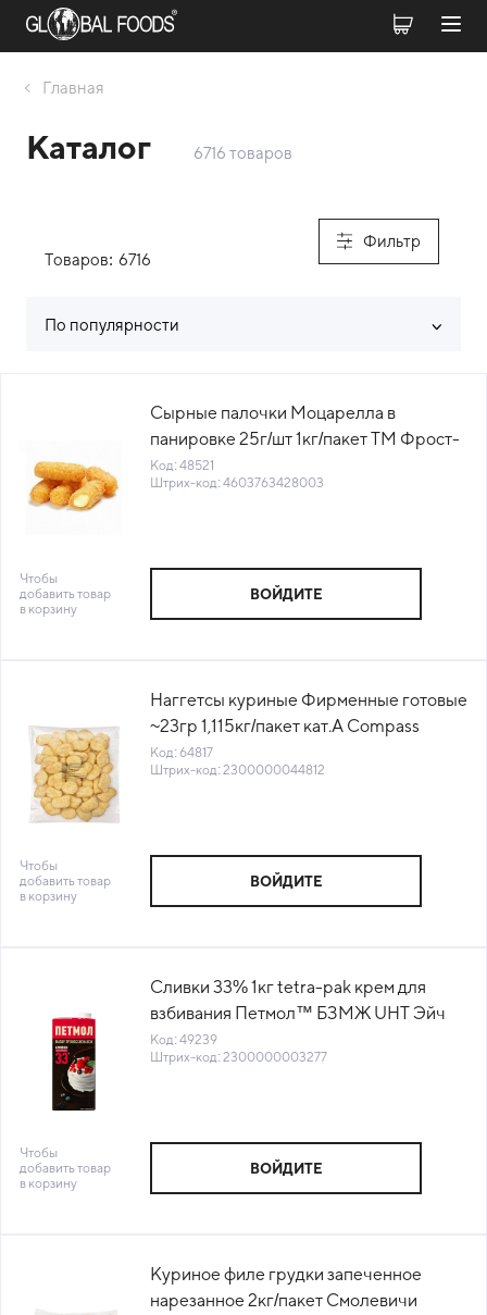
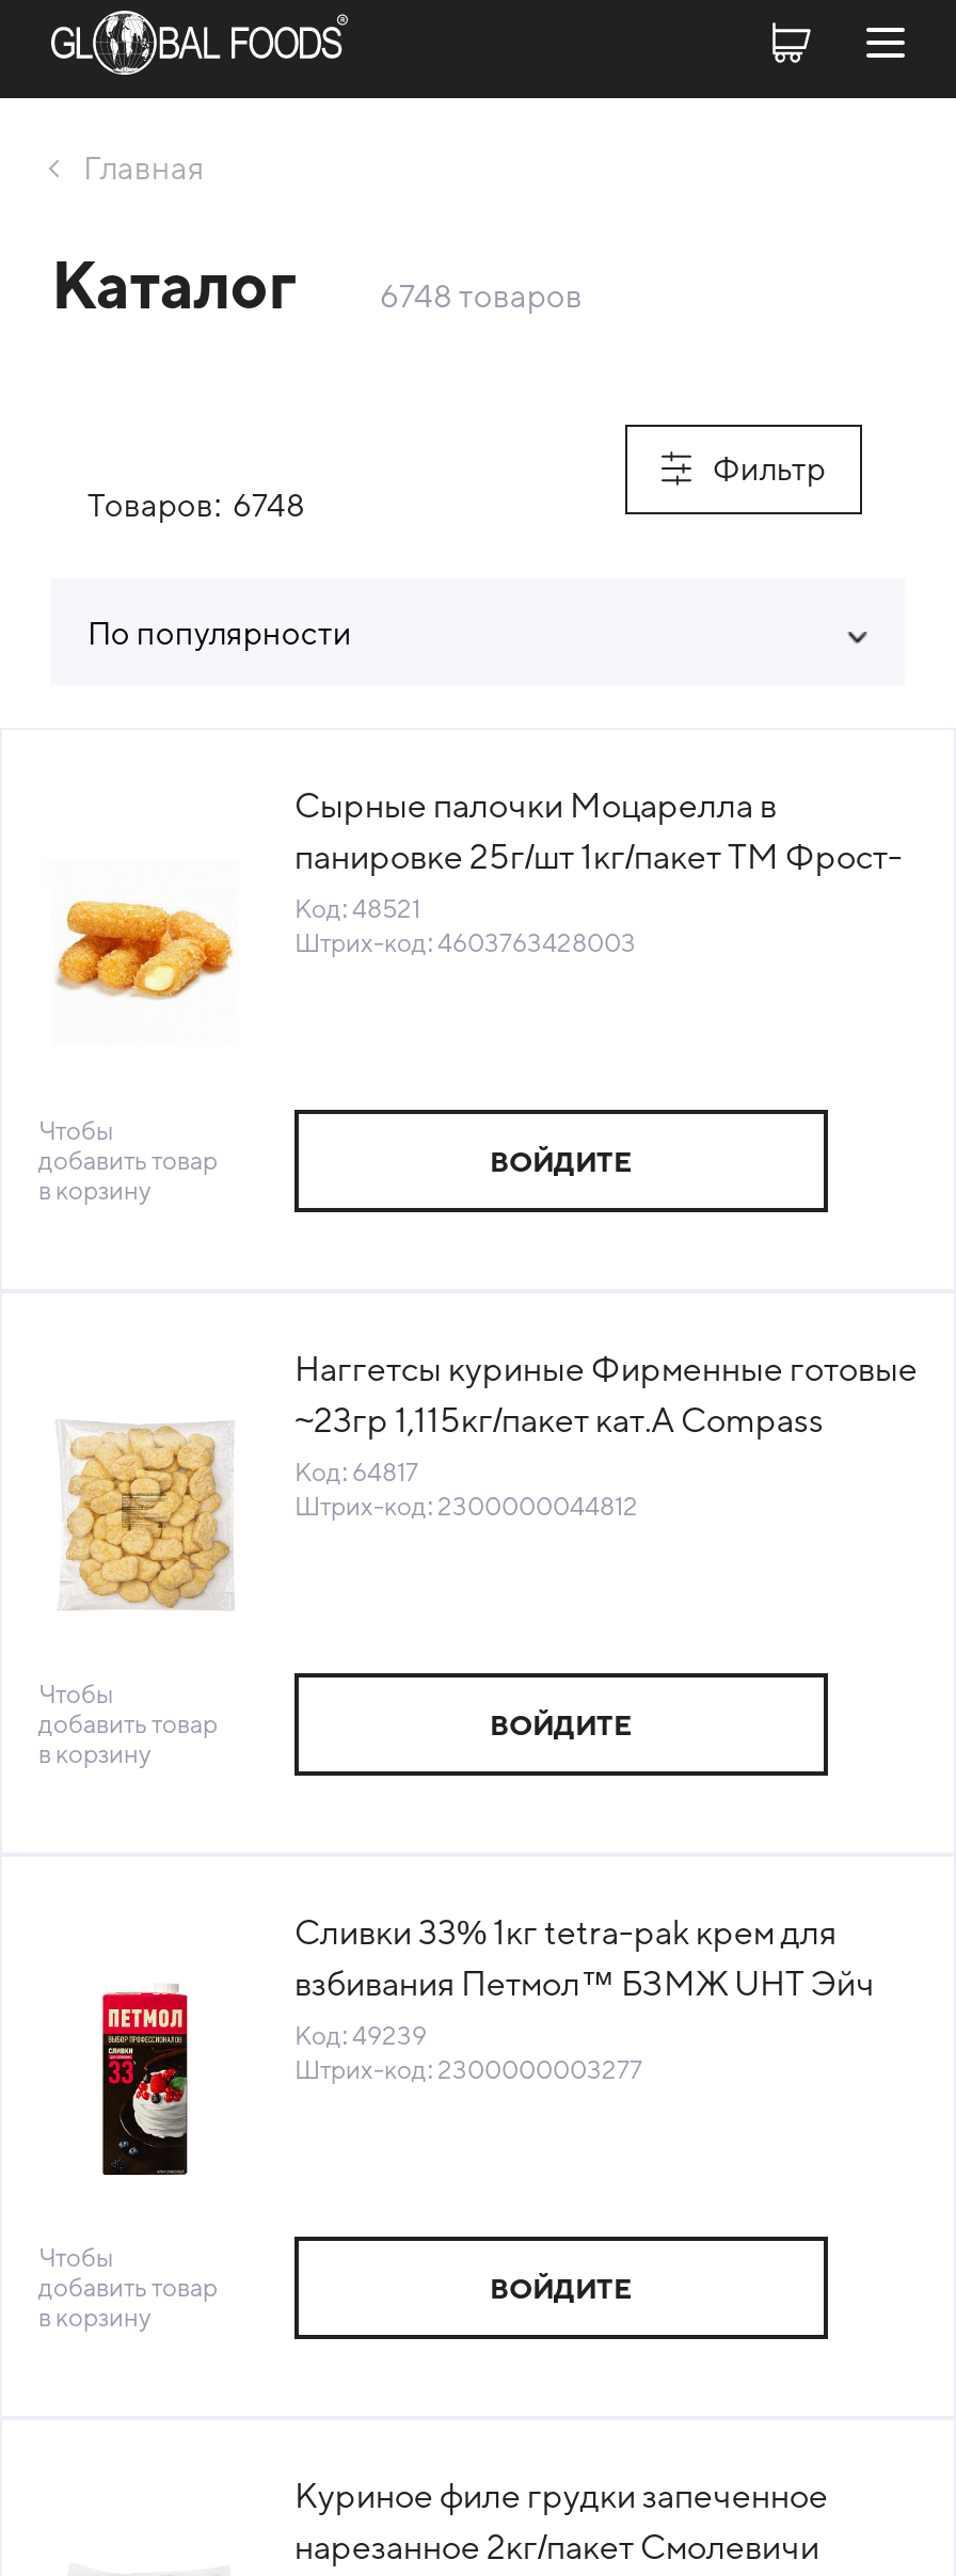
[193,144,292,162] 6716 товаров -> [380,278,583,315] 6748 товаров
[45,251,151,269] Товаров: 6716 -> [87,487,305,524] Товаров: 6748

